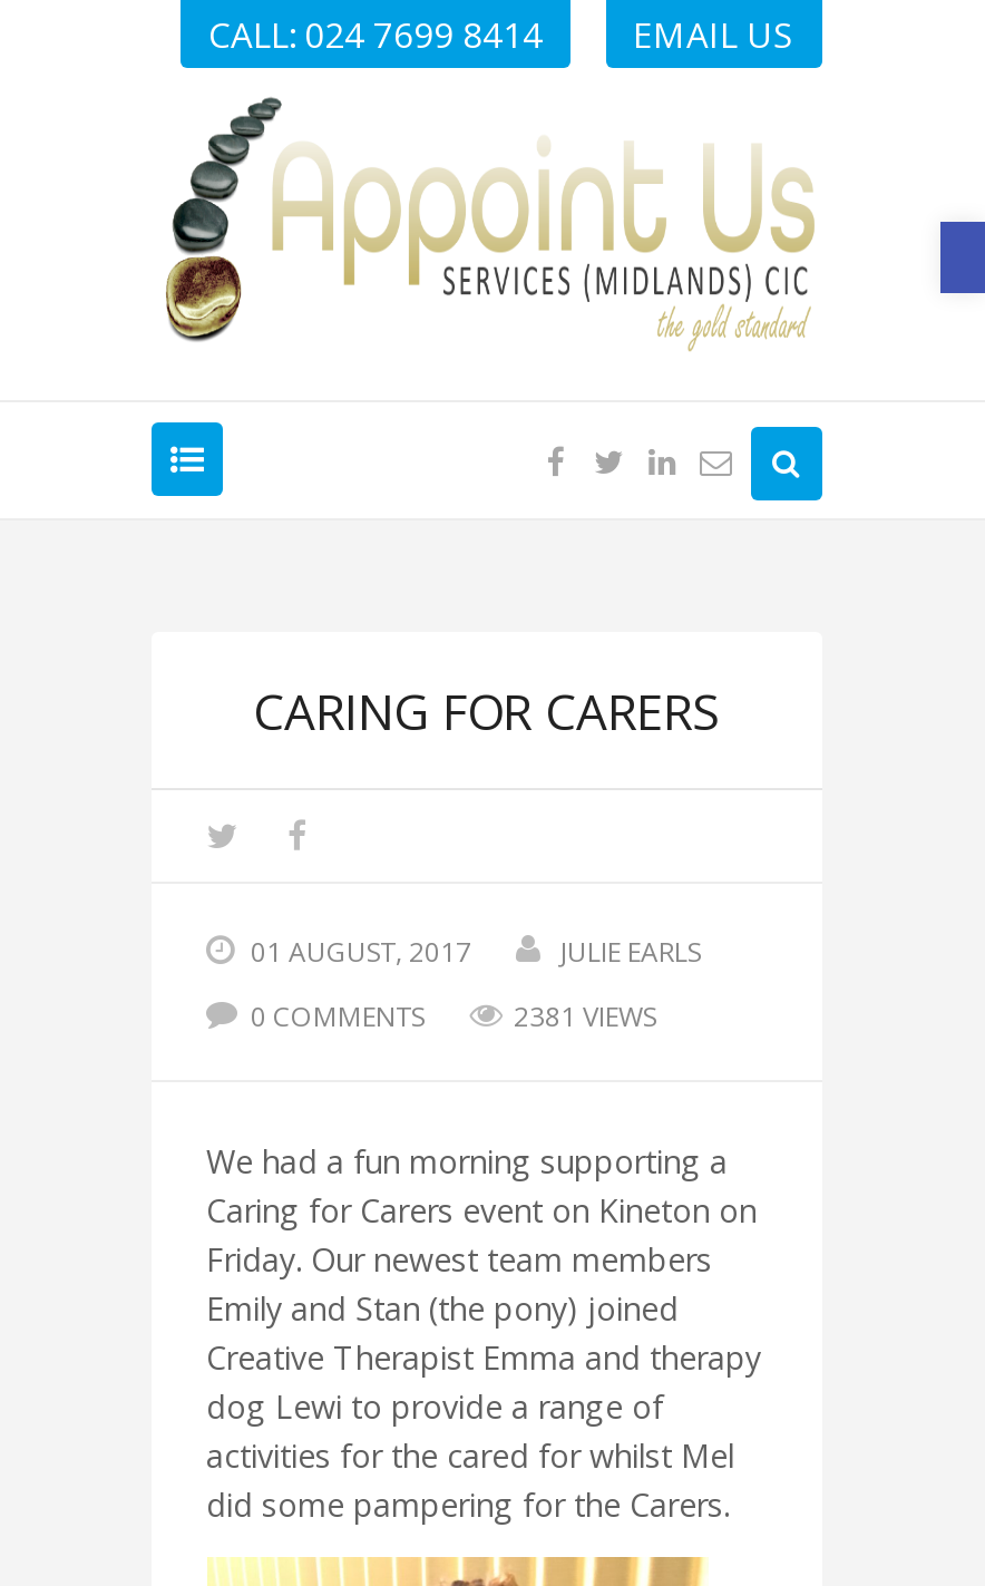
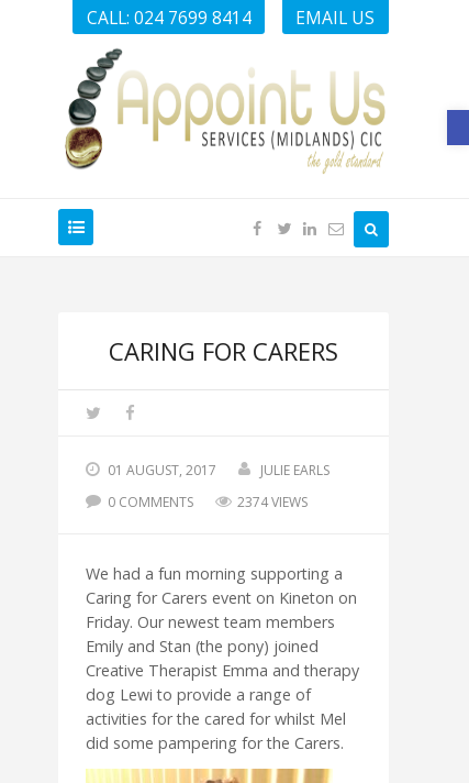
[514,998,656,1035] 2381 VIEWS -> [237,493,307,511] 2374 VIEWS

